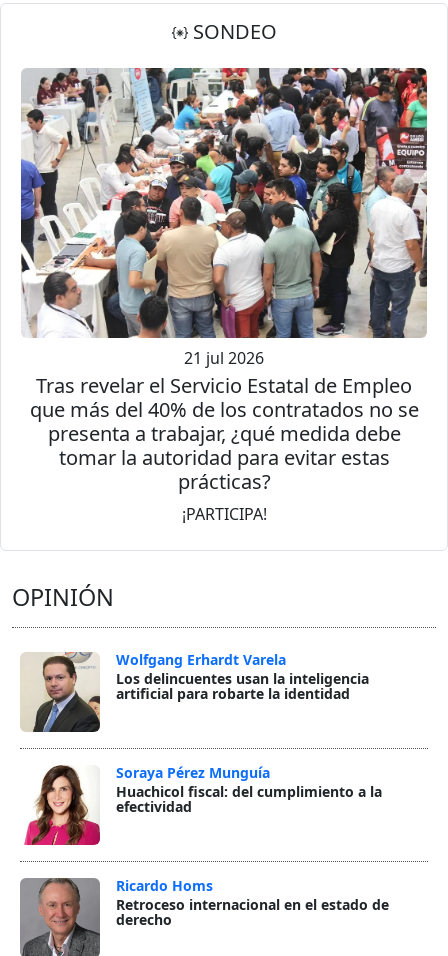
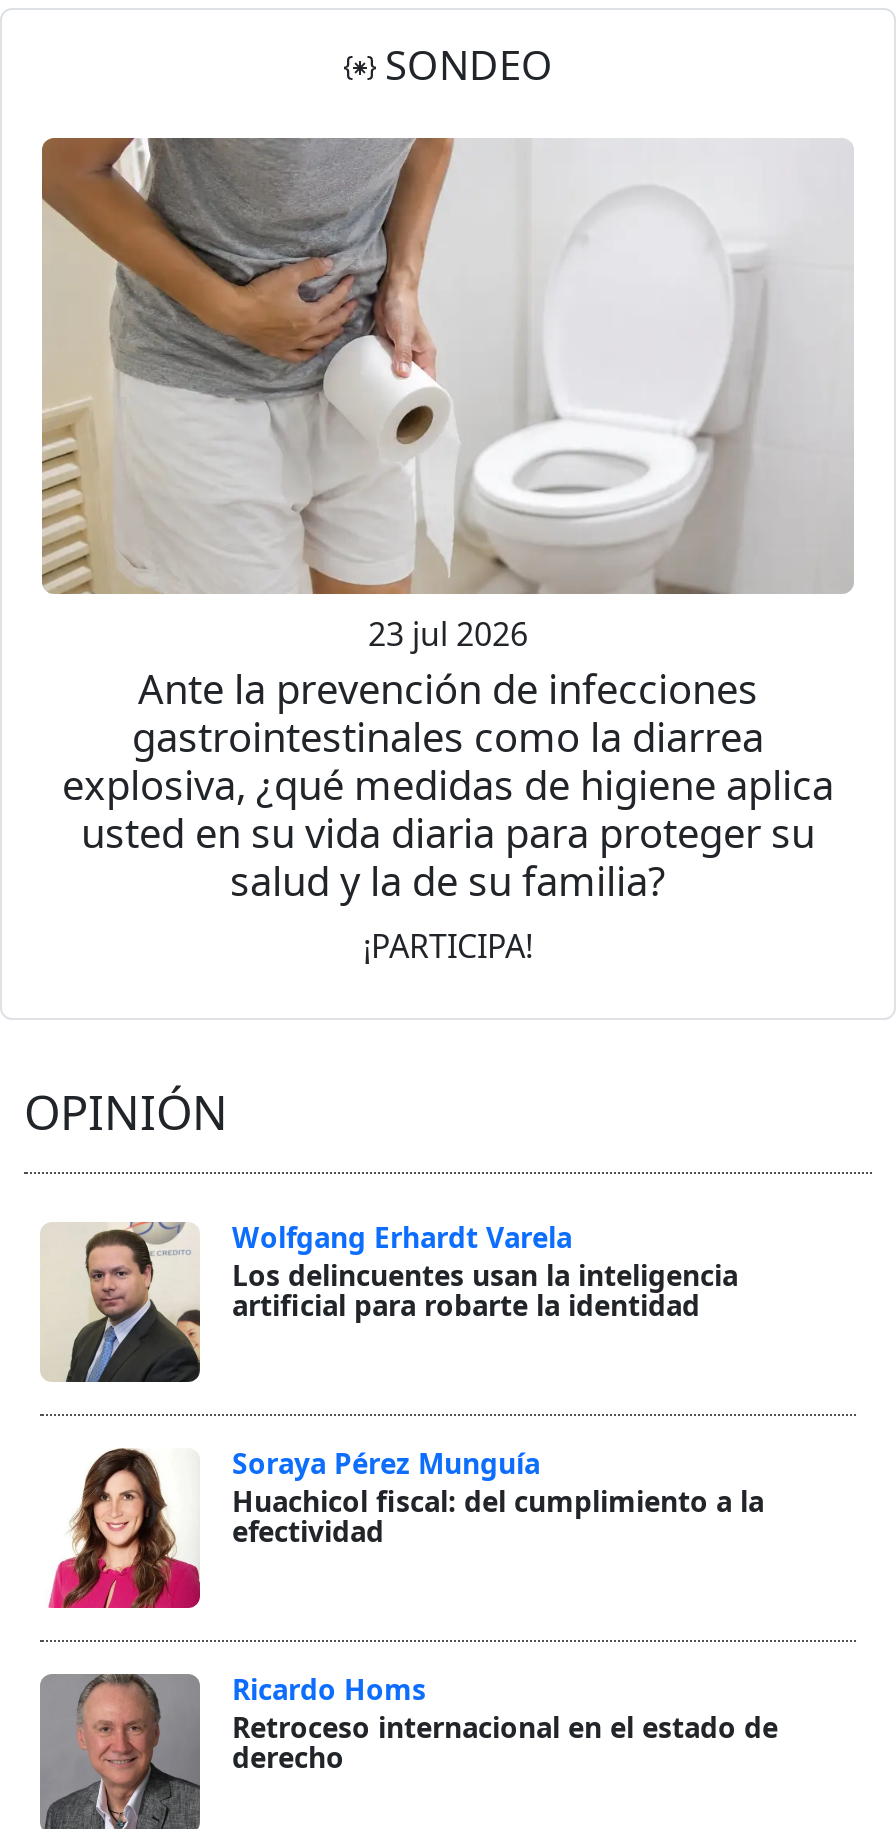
[20,67,428,495] [image] | 21 jul 2026 | Tras revelar el Servicio Estatal de Empleo | que más del 40% de los contratados no se | presenta a trabajar, ¿qué medida debe | tomar la autoridad para evitar estas | prácticas? -> [40,136,854,908] [image] | 23 jul 2026 | Ante la prevención de infecciones | gastrointestinales como la diarrea | explosiva, ¿qué medidas de higiene aplica | usted en su vida diaria para proteger su | salud y la de su familia?

